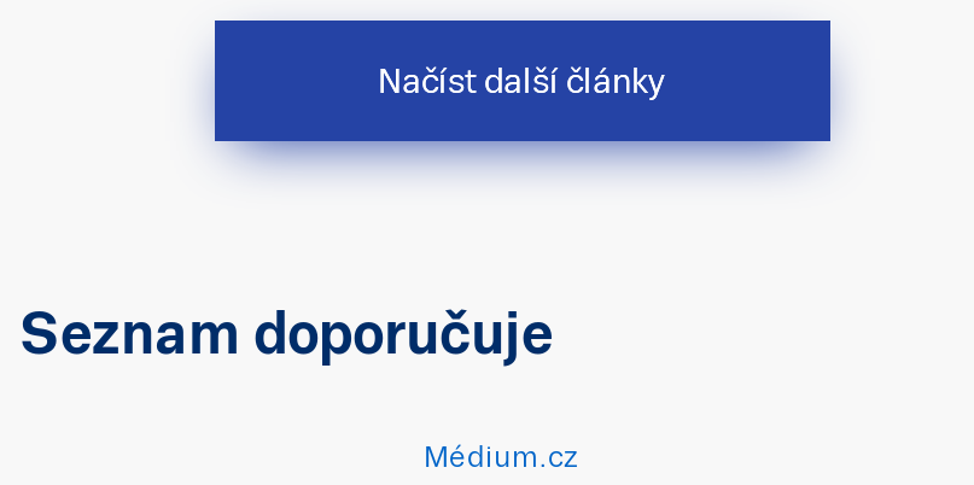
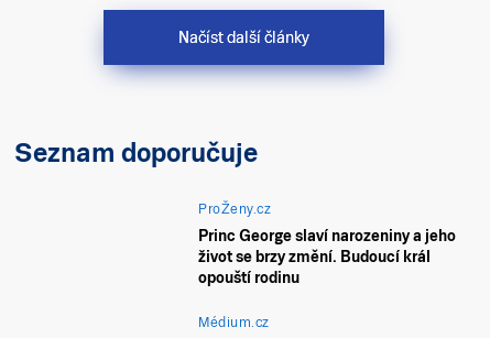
none -> [199,201,456,286] ProŽeny.cz | Princ George slaví narozeniny a jeho | život se brzy změní. Budoucí král | opouští rodinu

